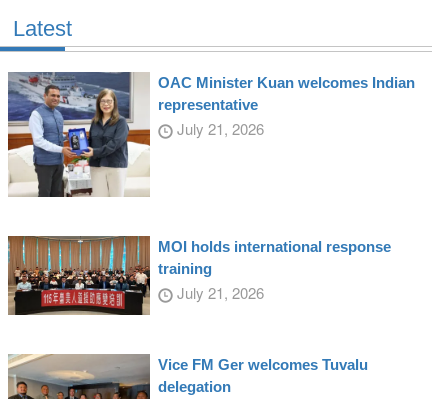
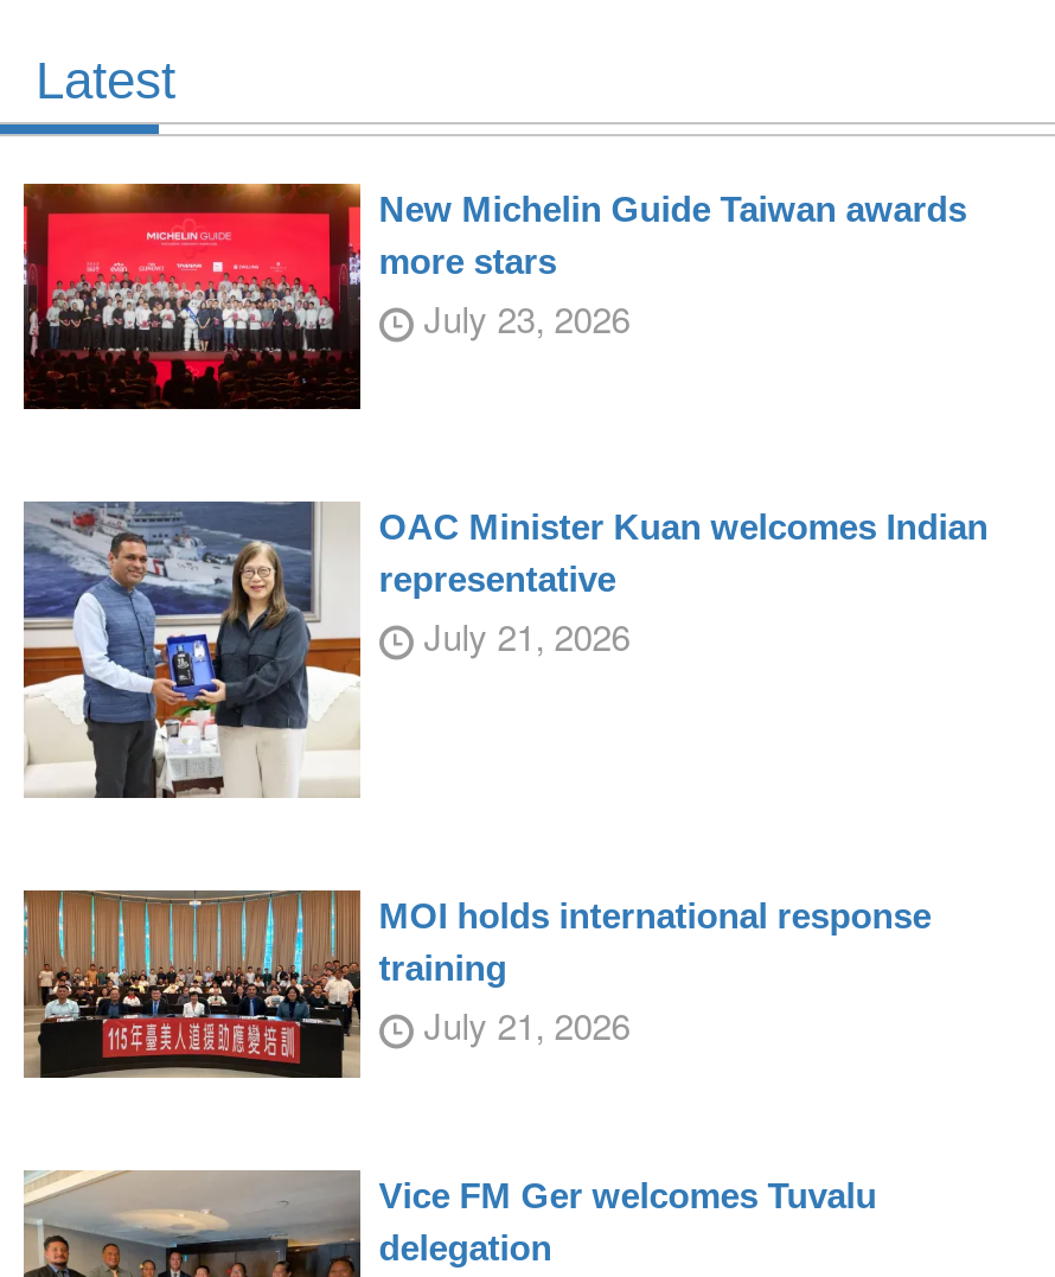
none -> [21,180,967,413] [image] | New Michelin Guide Taiwan awards | more stars | July 23, 2026

